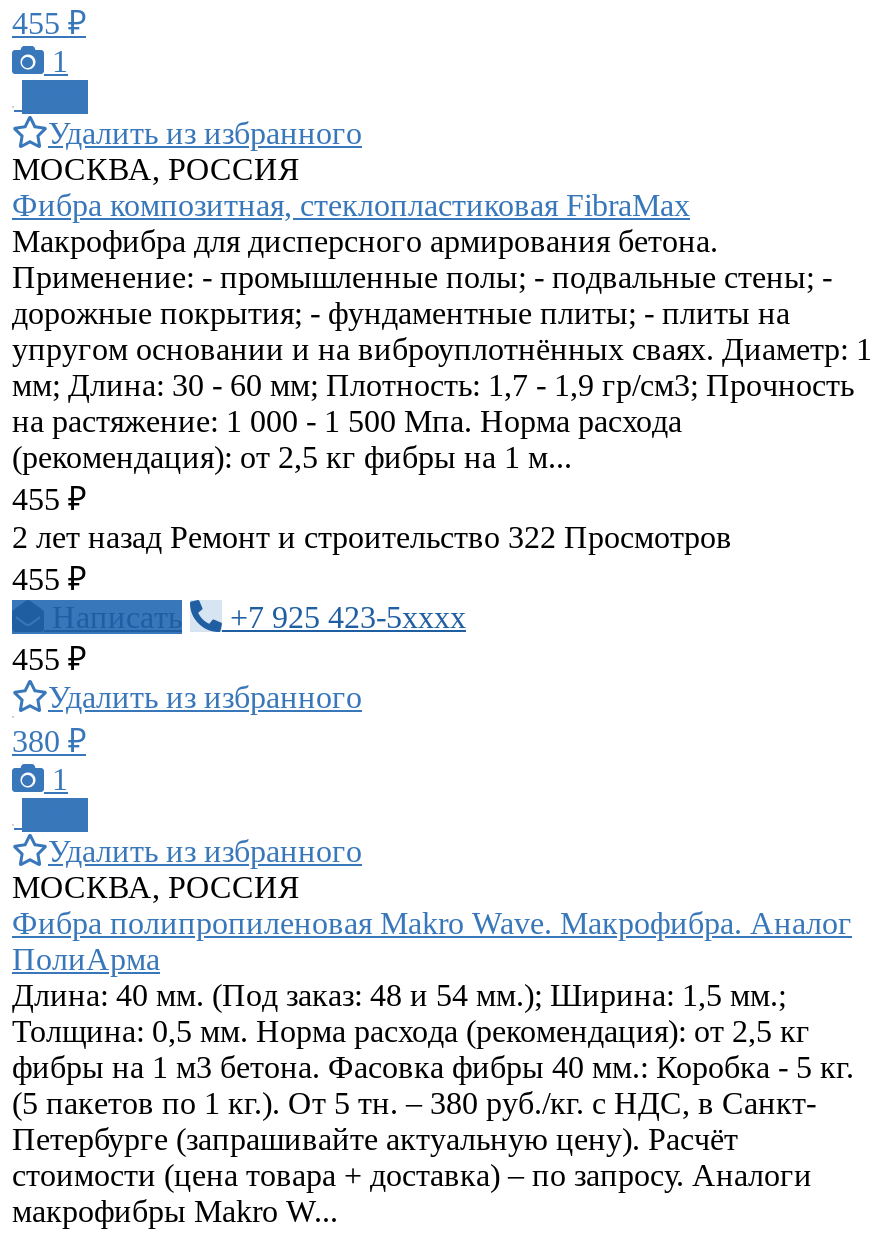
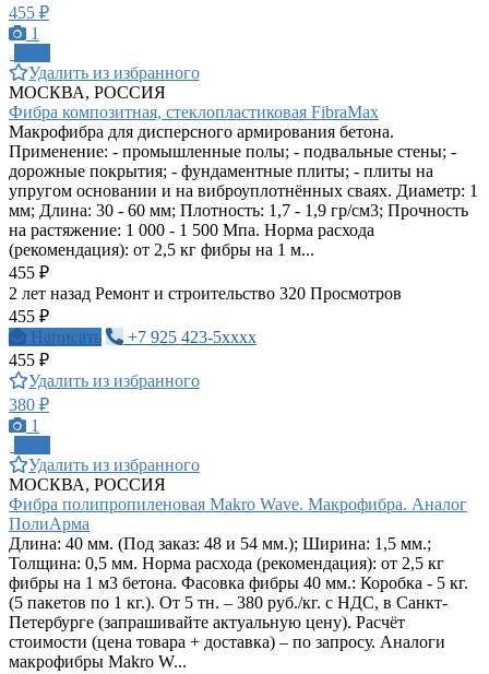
[12,520,732,554] 2 лет назад Ремонт и строительство 322 Просмотров -> [9,284,402,303] 2 лет назад Ремонт и строительство 320 Просмотров

